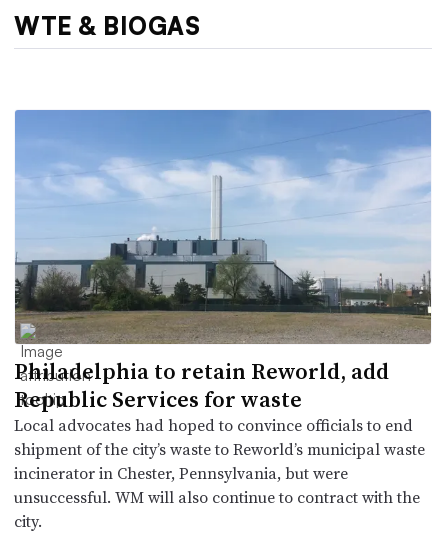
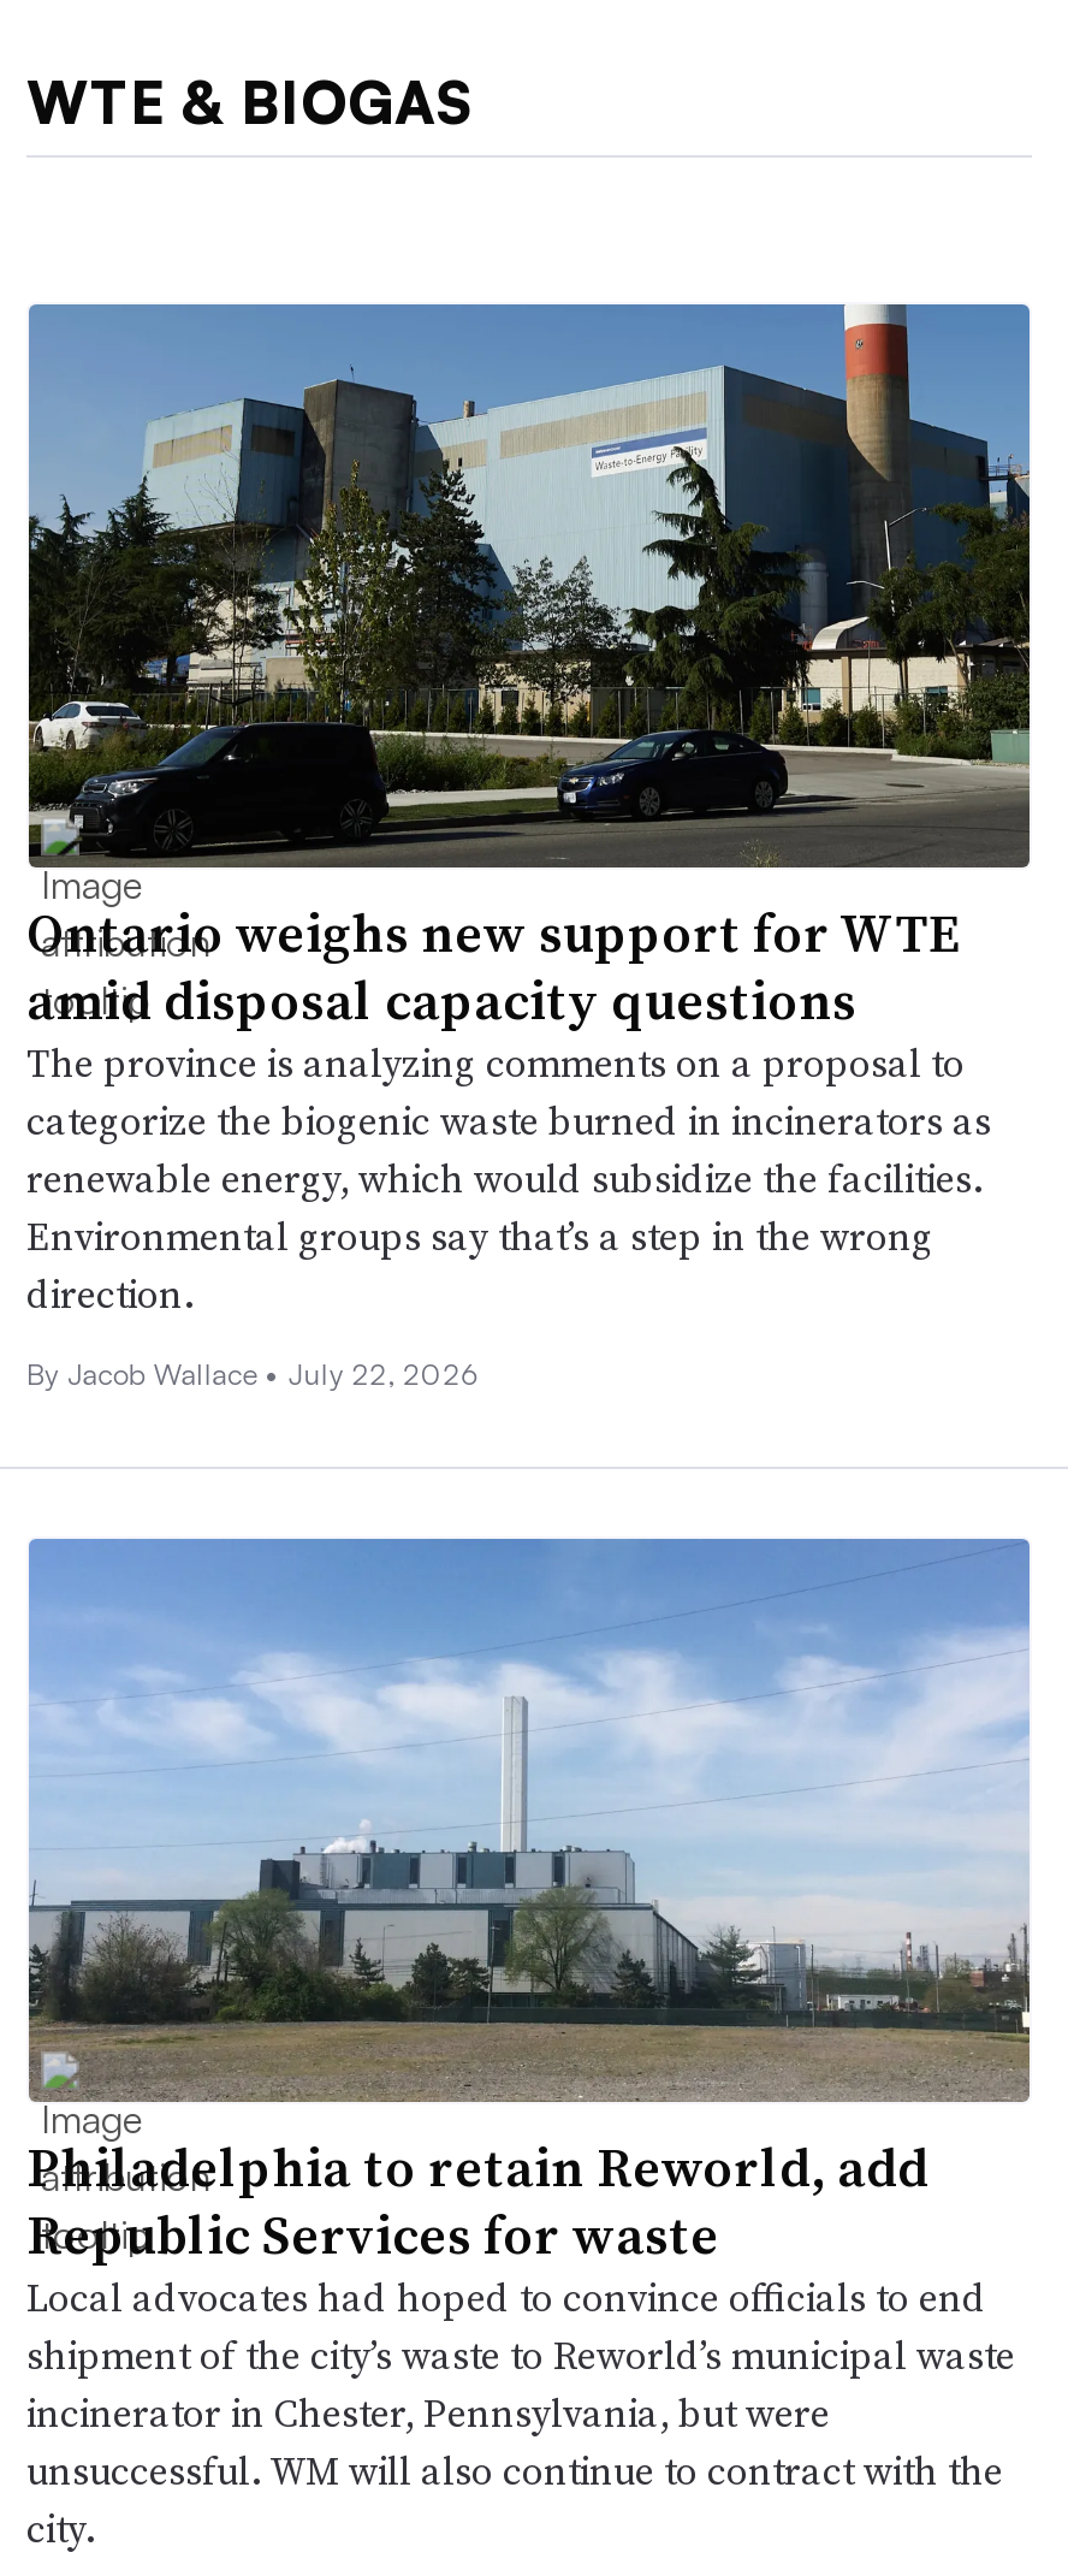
none -> [26,304,1032,1392] [image] | Ontario weighs new support for WTE | amid disposal capacity questions | The province is analyzing comments on a proposal to | categorize the biogenic waste burned in incinerators as | renewable energy, which would subsidize the facilities. | Environmental groups say that’s a step in the wrong | direction. | By Jacob Wallace • July 22, 2026

